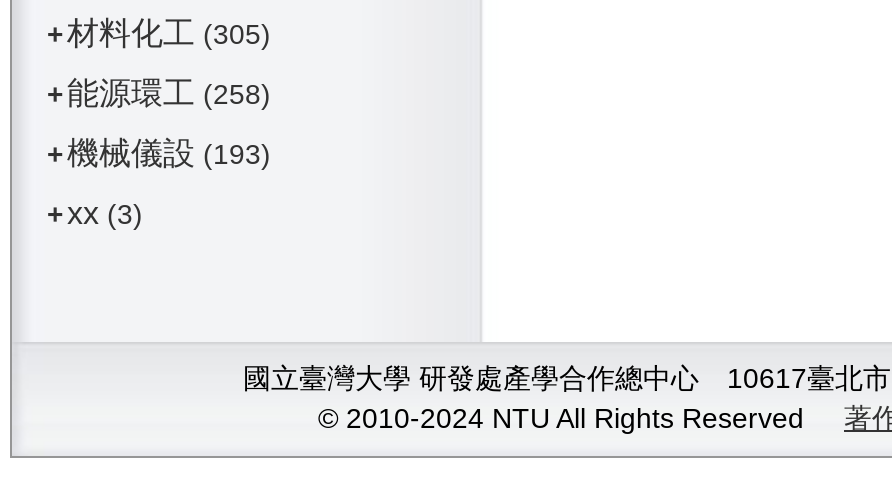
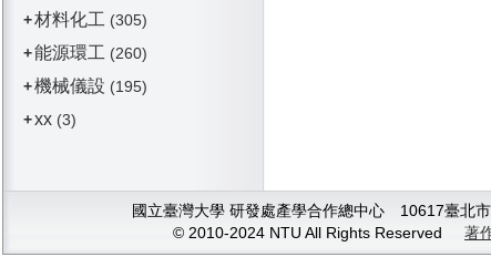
[47,75,271,109] + 能源環工(258) -> [23,43,147,62] + 能源環工(260)
[47,135,271,169] + 機械儀設(193) -> [23,76,147,95] + 機械儀設(195)

